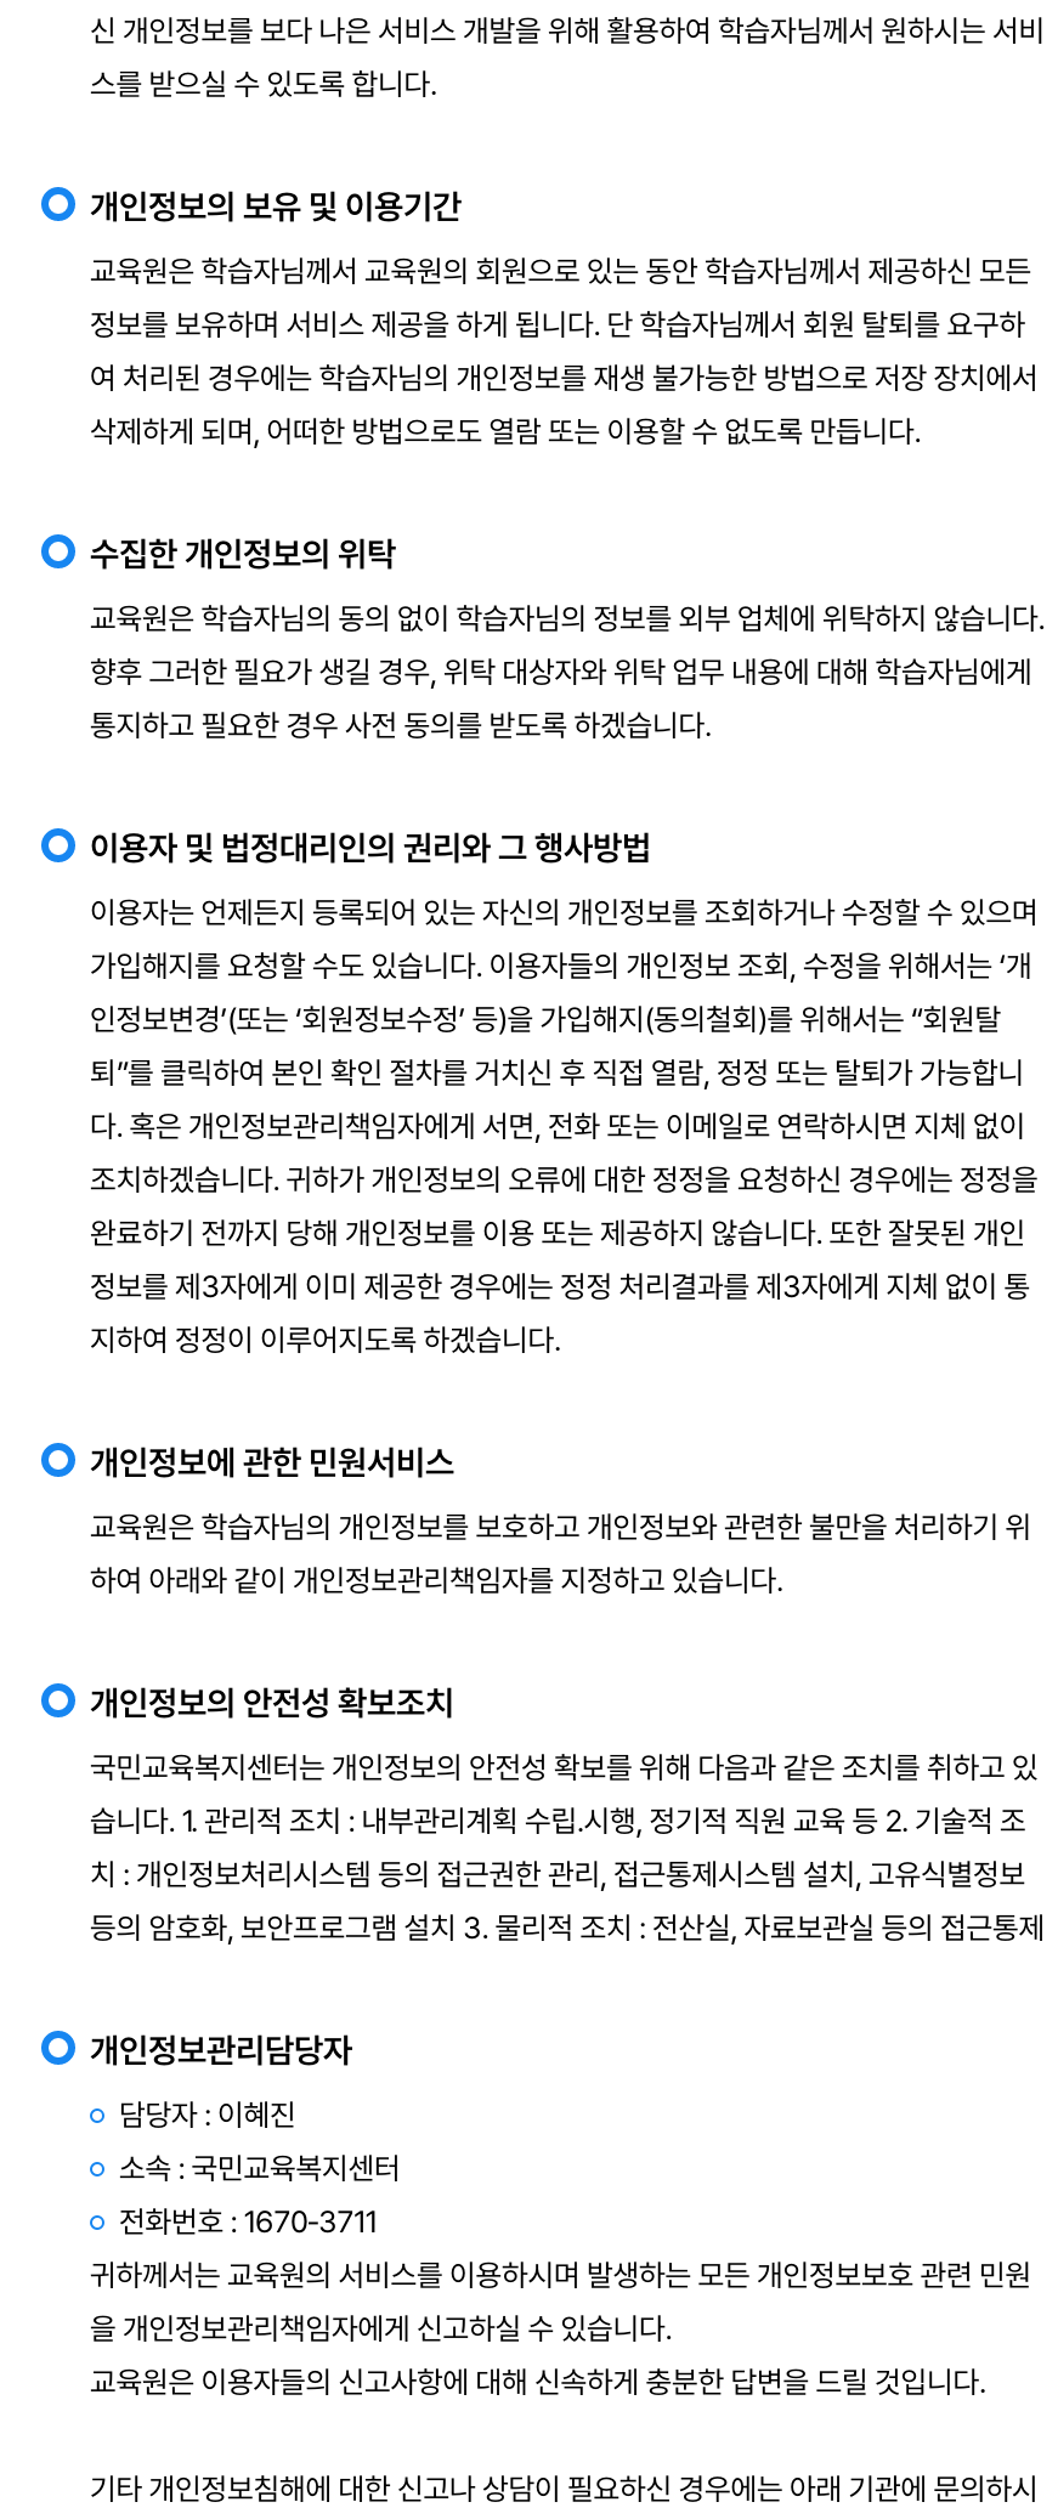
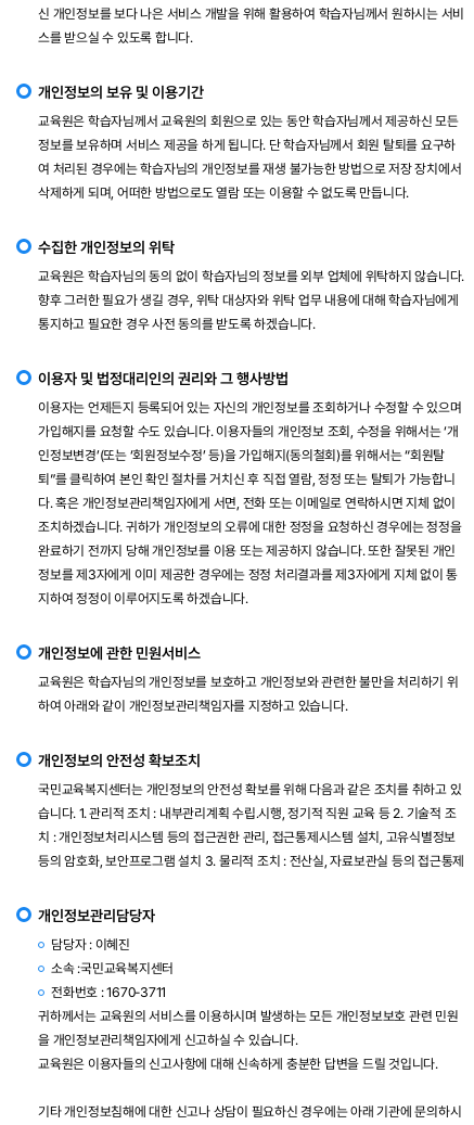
[119,2150,400,2186] 소속 : 국민교육복지센터 -> [51,960,174,976] 소속 :국민교육복지센터

